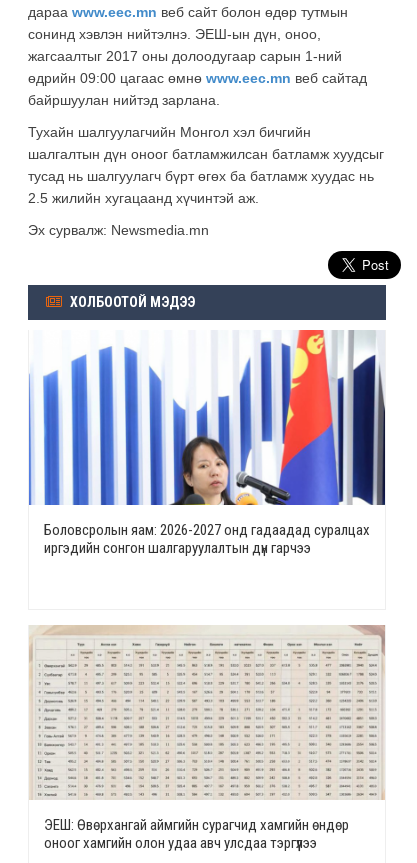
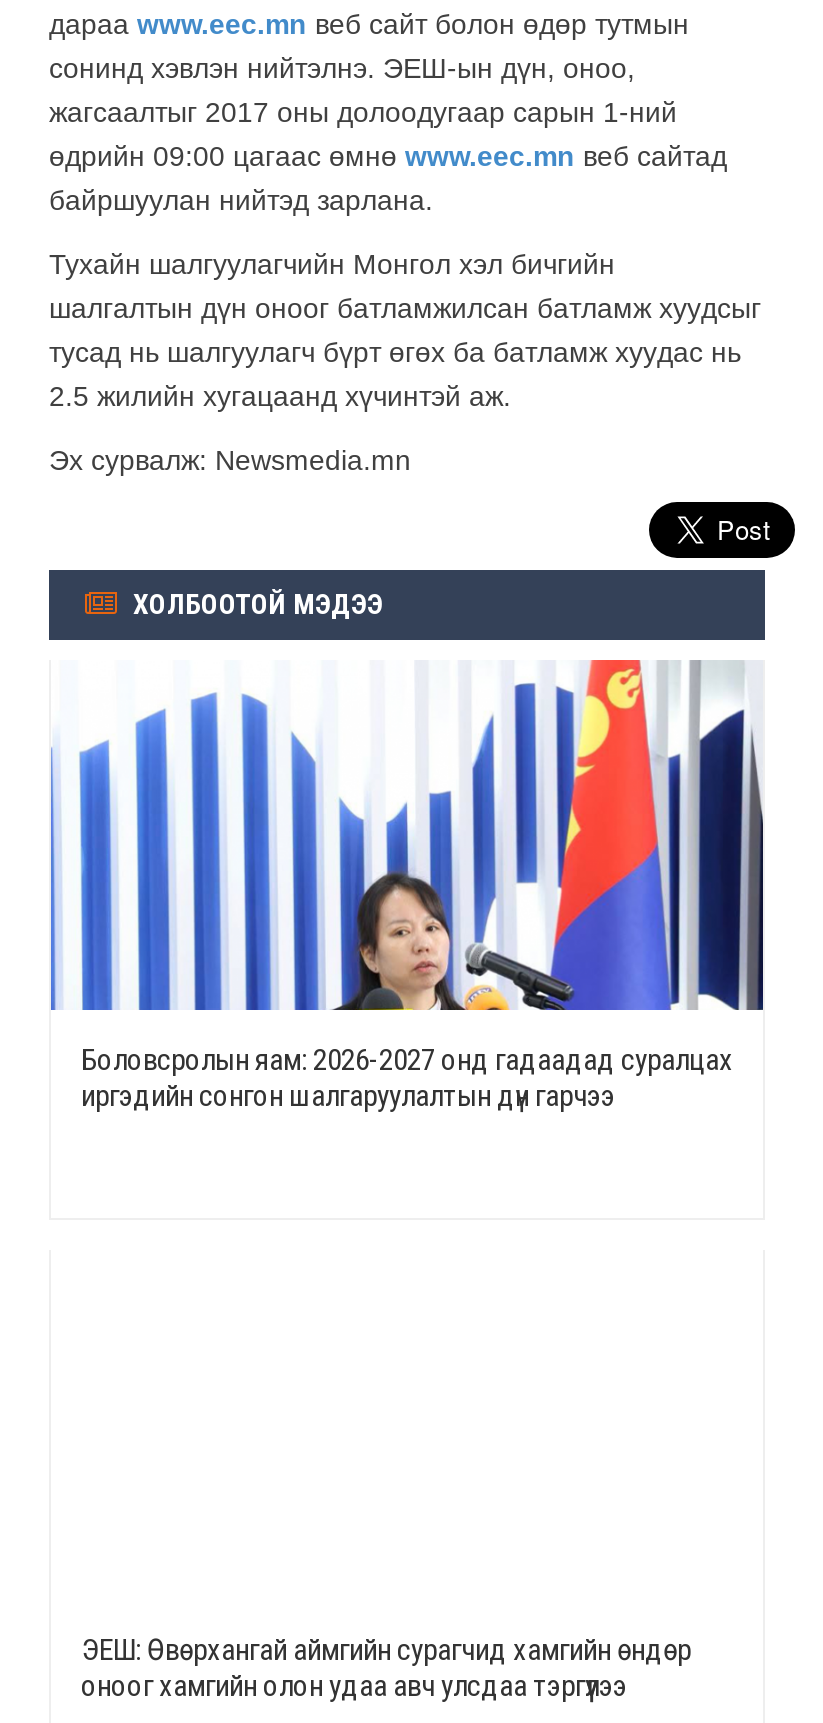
[29,624,386,800] [image] -> none

